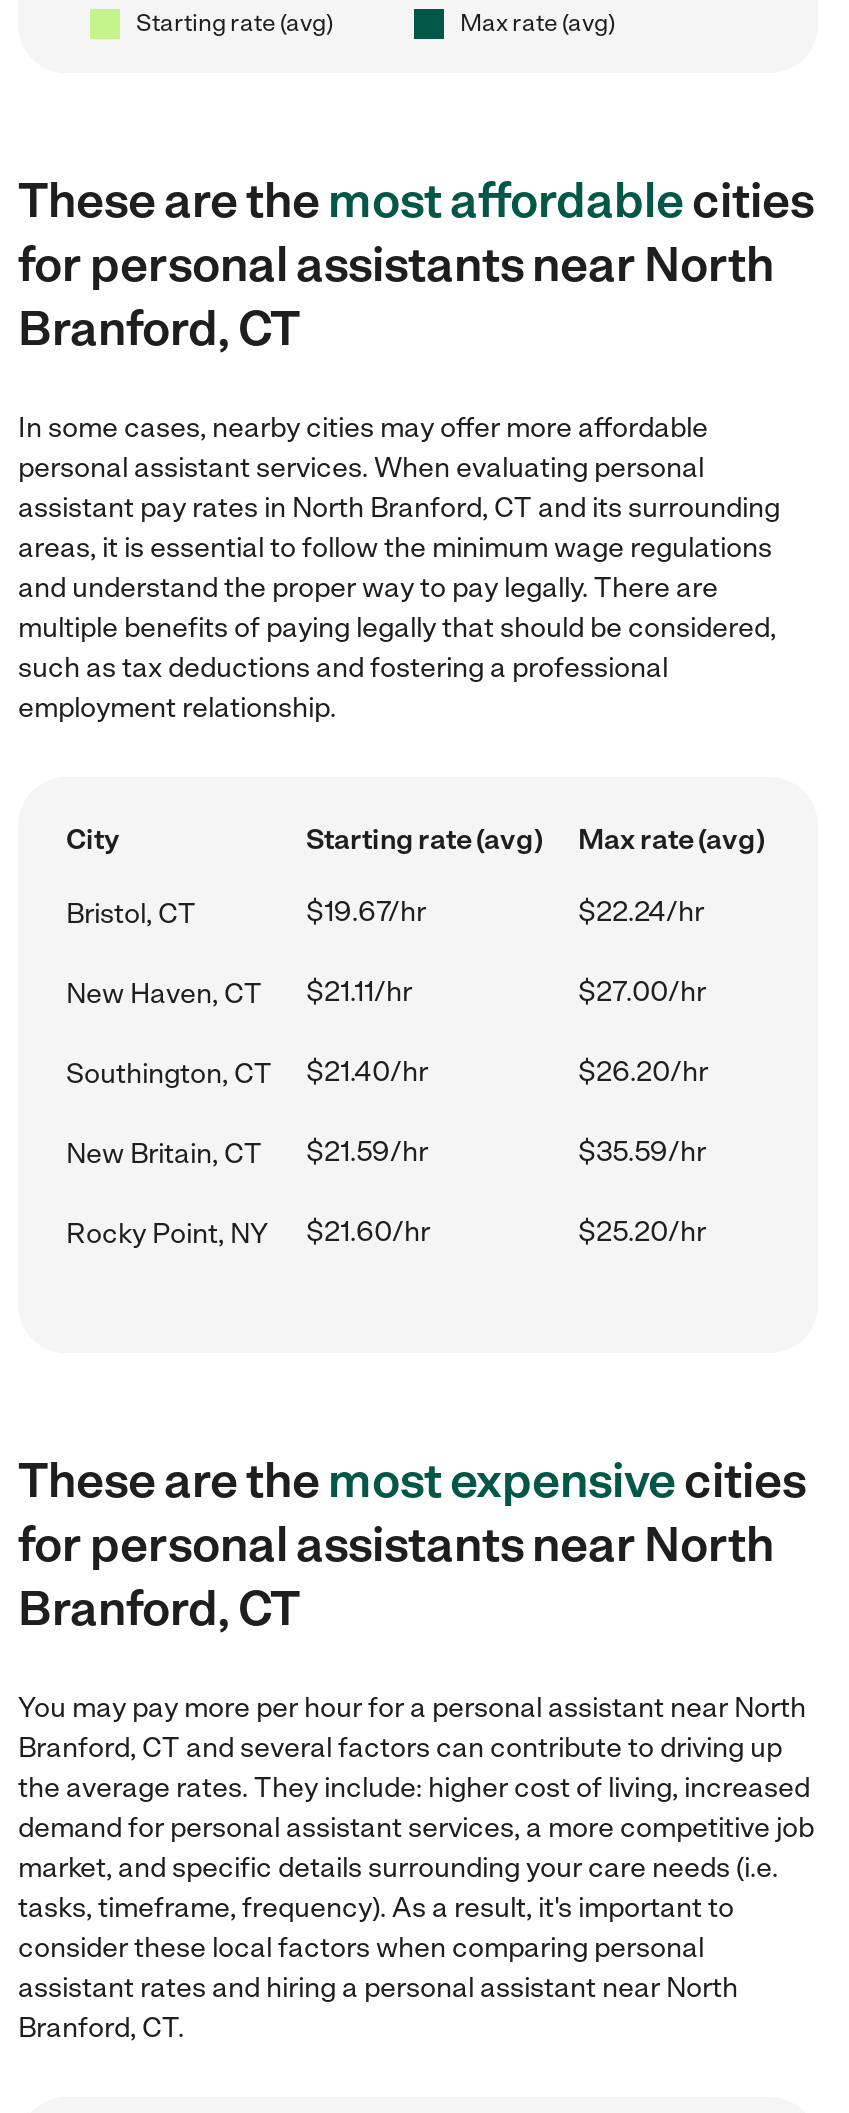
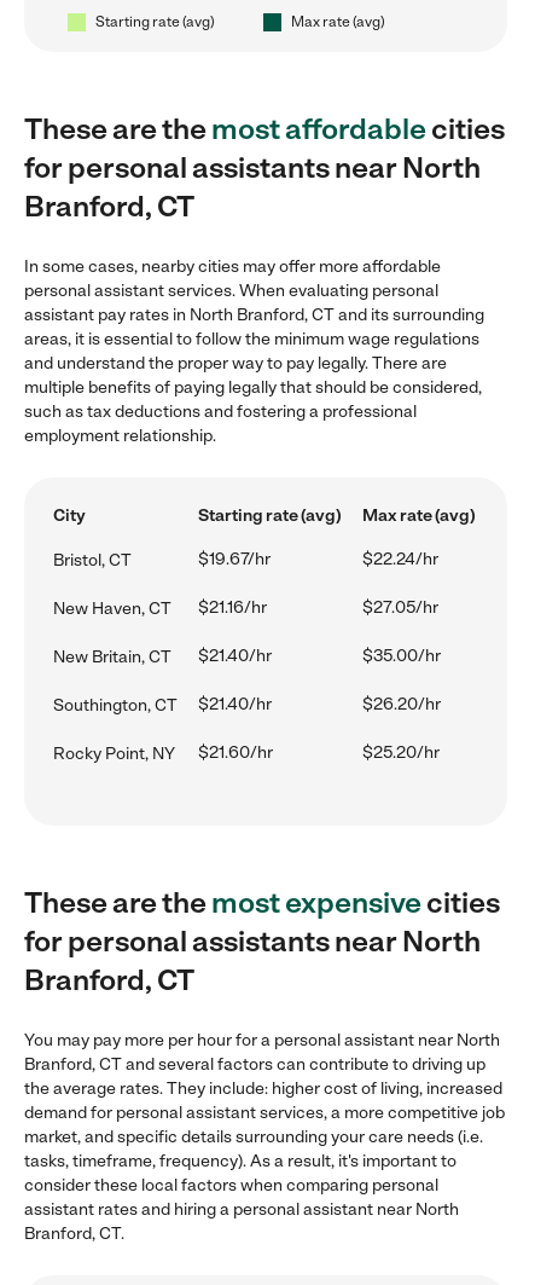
[306,975,706,1009] $21.11/hr | $27.00/hr -> [198,597,441,666] $21.16/hr | $27.05/hr | $21.40/hr | $35.00/hr
moved [66,1055,708,1091] -> [53,694,441,716]: Southington, CT | $21.40/hr | $26.20/hr
moved [66,1137,262,1171] -> [53,647,171,667]: New Britain, CT
[306,1135,706,1169] $21.59/hr | $35.59/hr -> none

